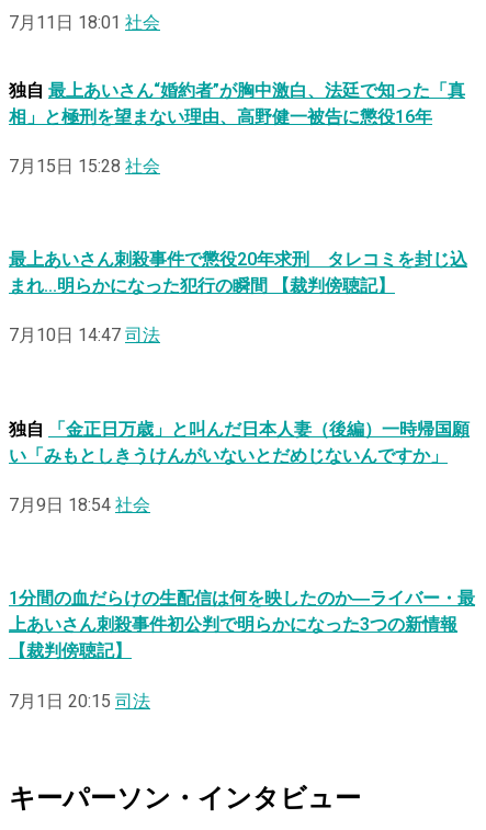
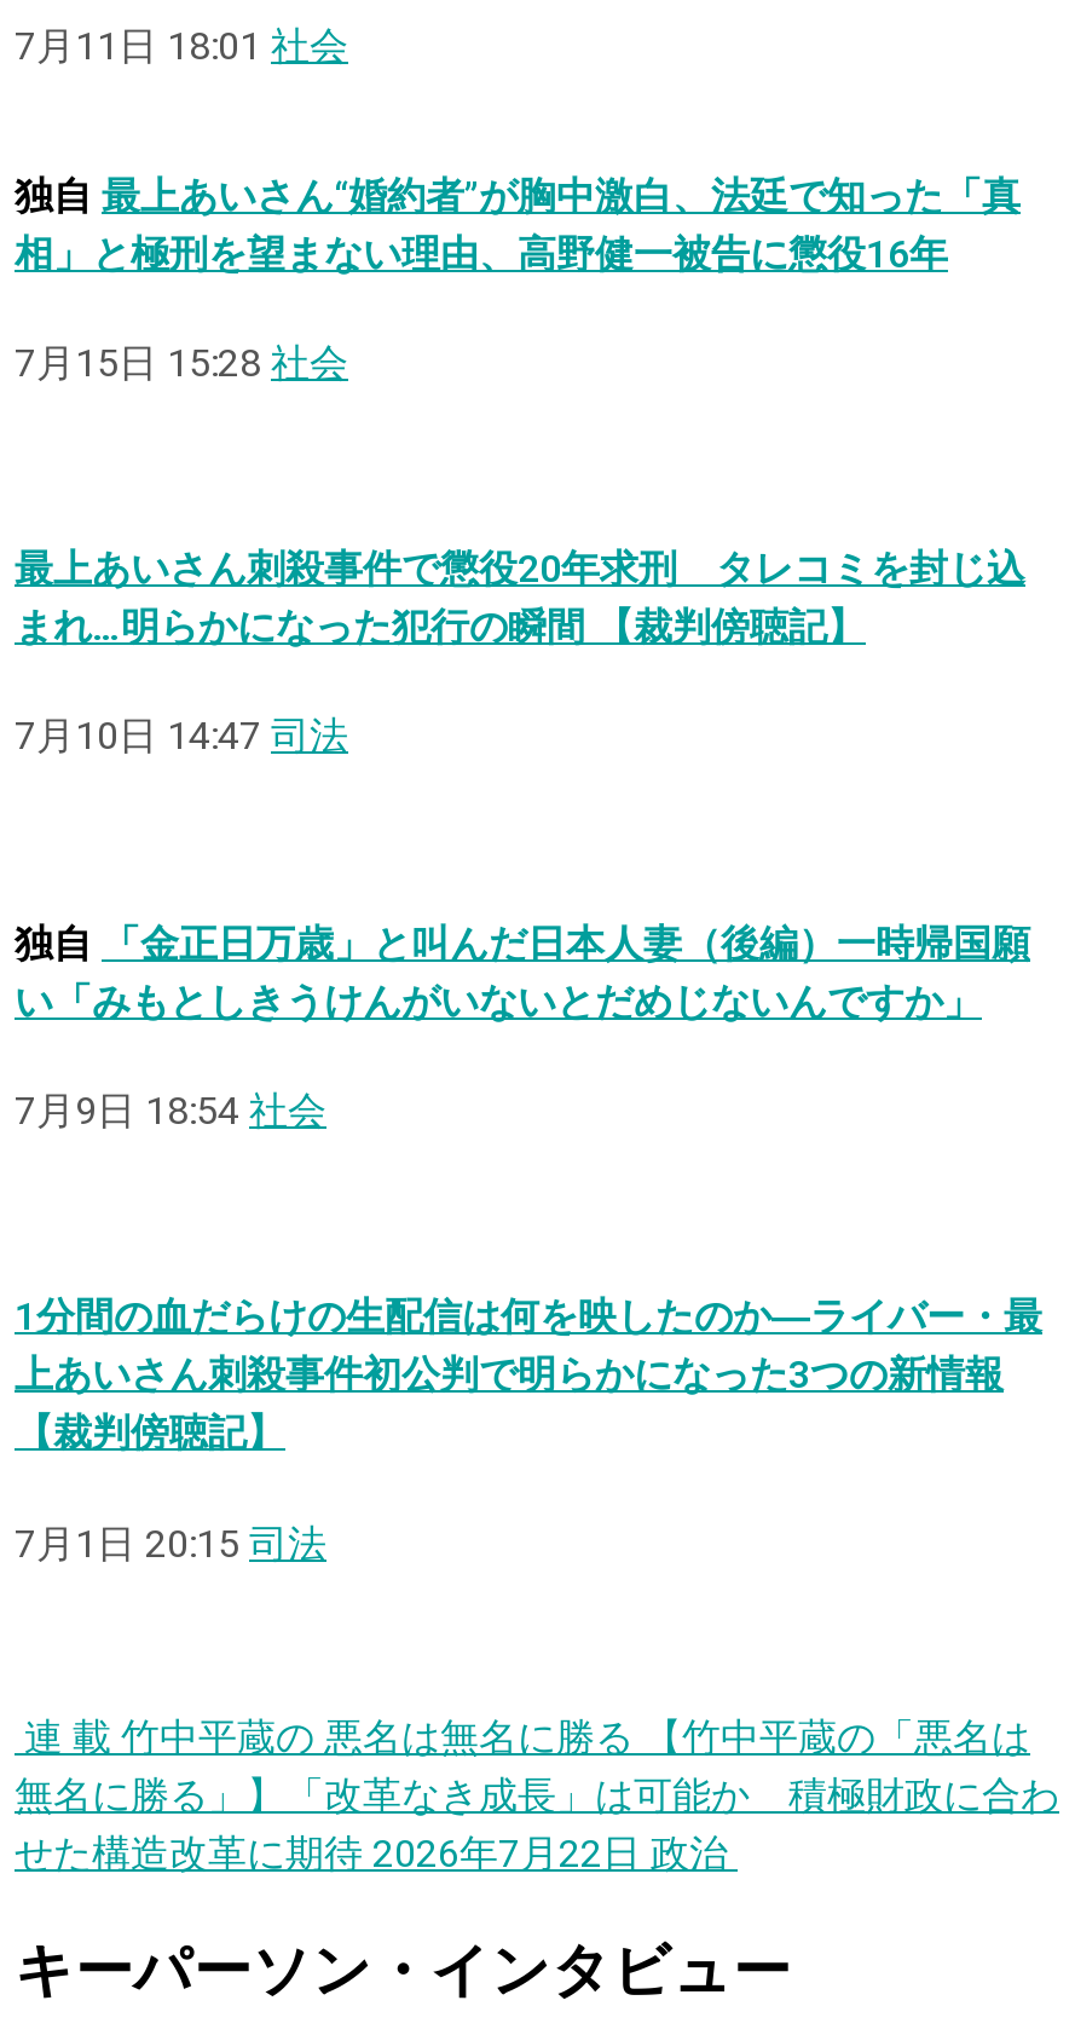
none -> [15,1708,1059,1883] 連 載 竹中平蔵の 悪名は無名に勝る 【竹中平蔵の「悪名は | 無名に勝る」】「改革なき成長」は可能か 積極財政に合わ | せた構造改革に期待 2026年7月22日 政治

